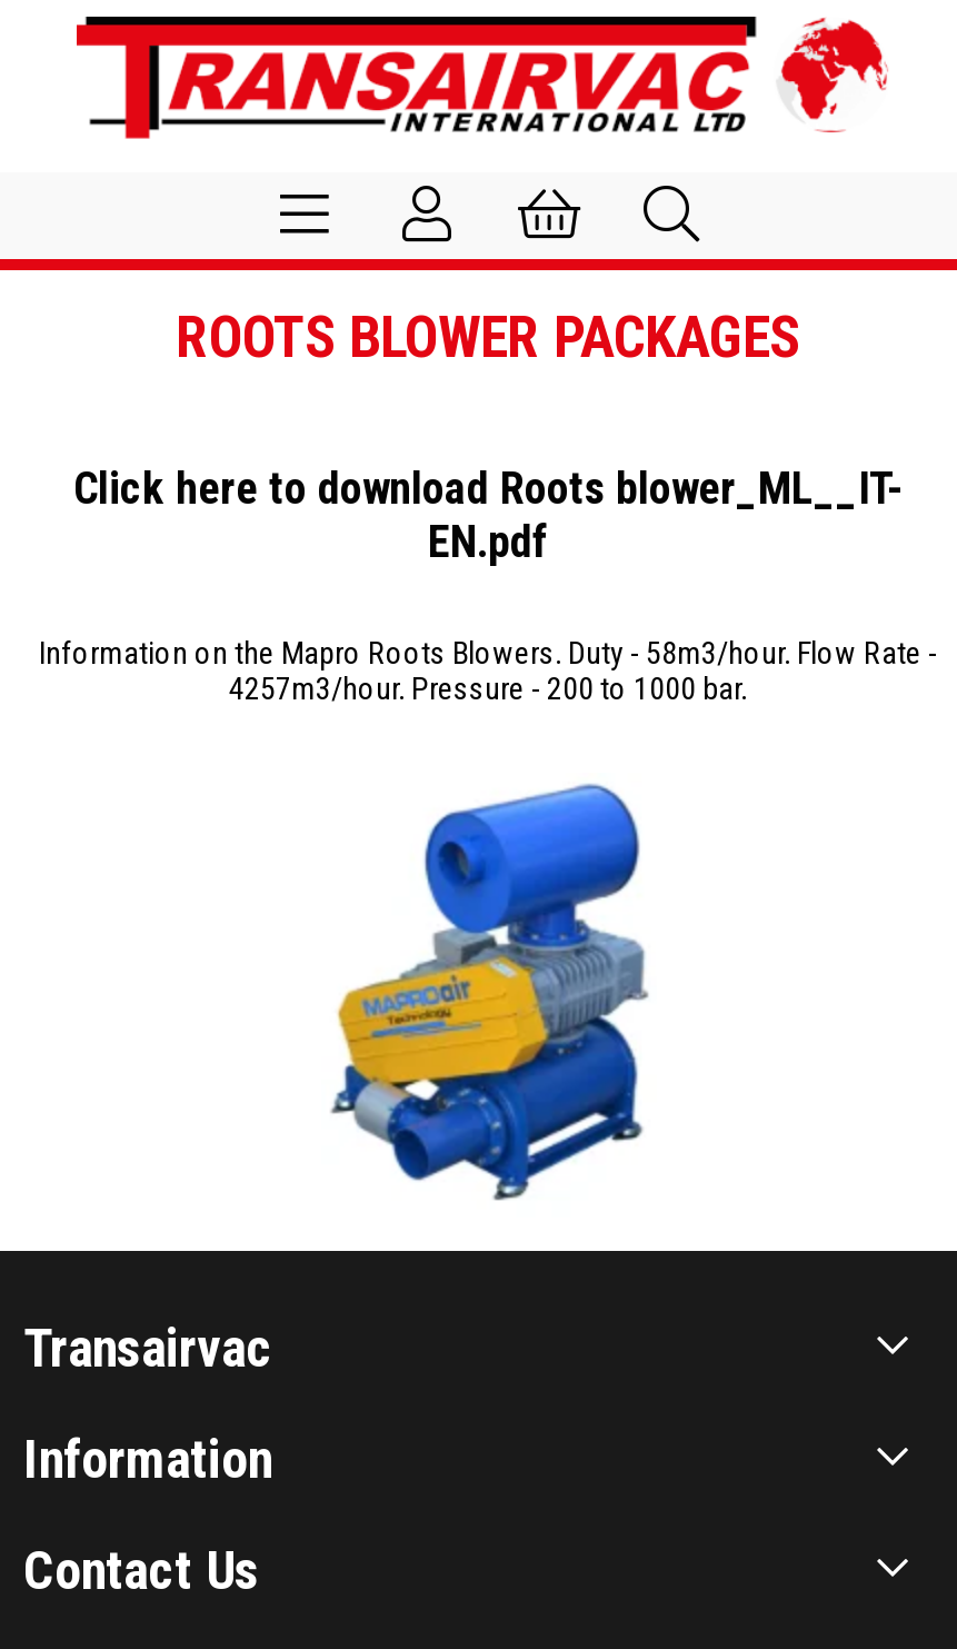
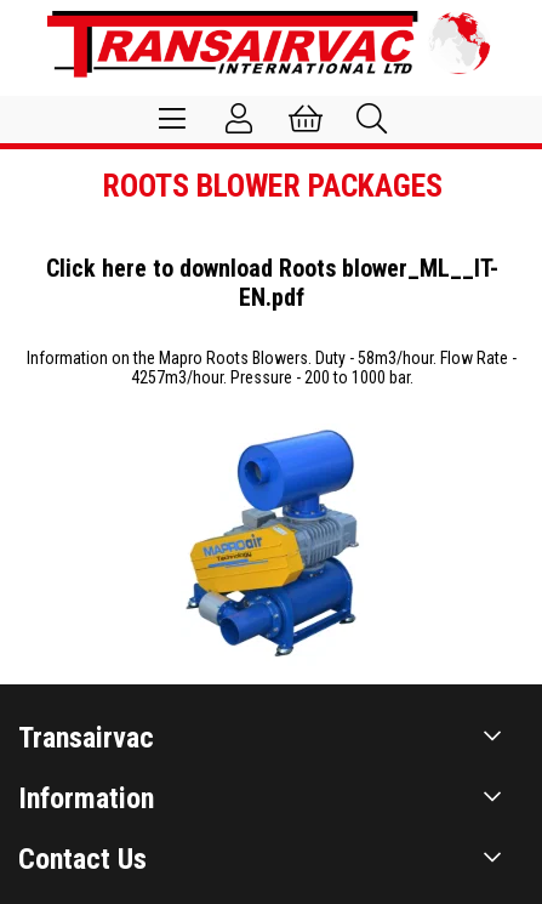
[779,17,886,121] [image] -> [432,12,490,70] [image]

